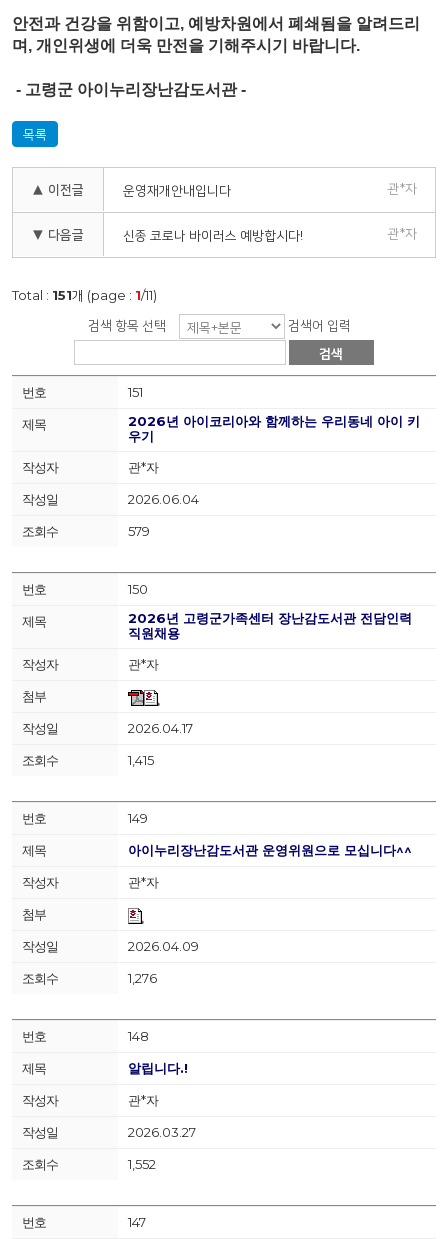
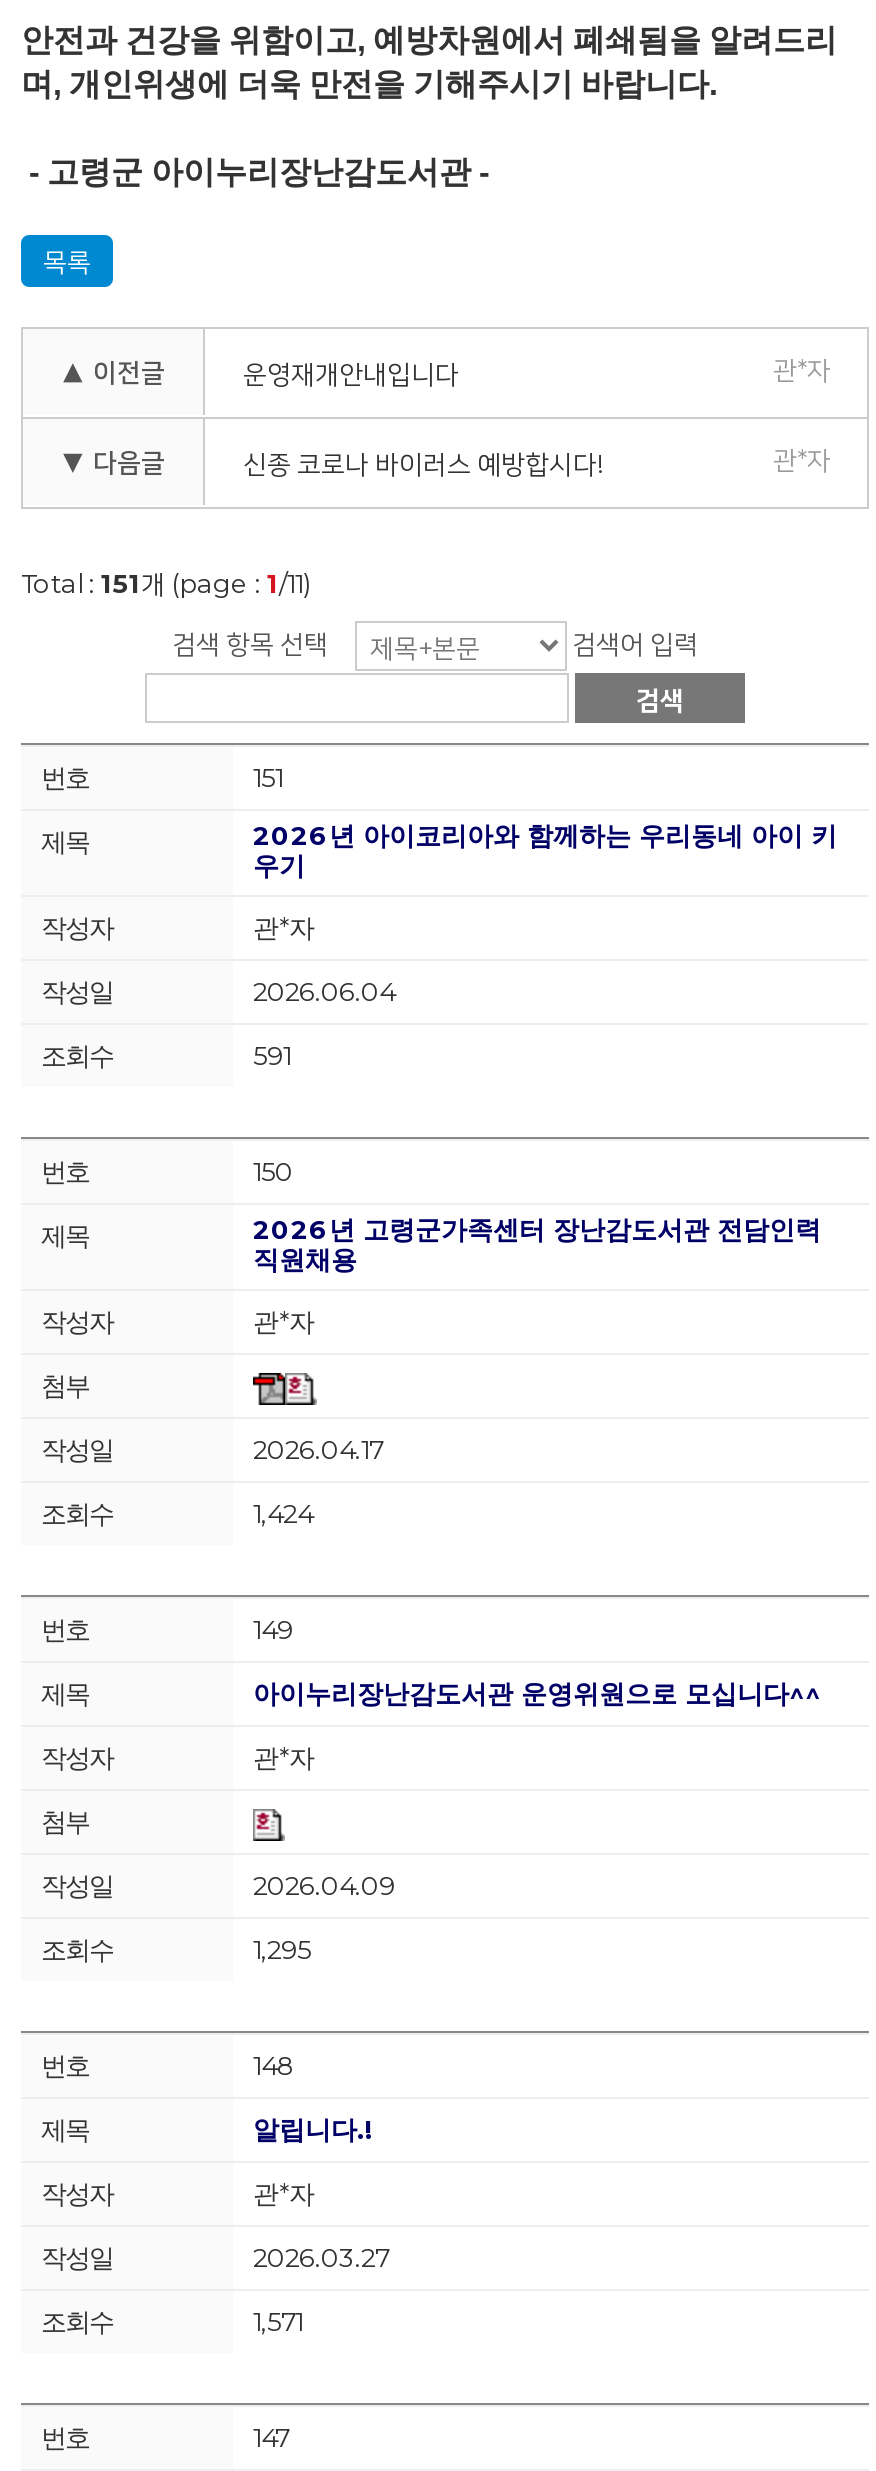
[128,523,150,539] 579 -> [253,1039,291,1071] 591
[128,752,154,768] 1,415 -> [253,1497,313,1529] 1,424
[128,970,157,986] 1,276 -> [253,1933,311,1965] 1,295
[128,1156,156,1172] 1,552 -> [253,2305,303,2337] 1,571

